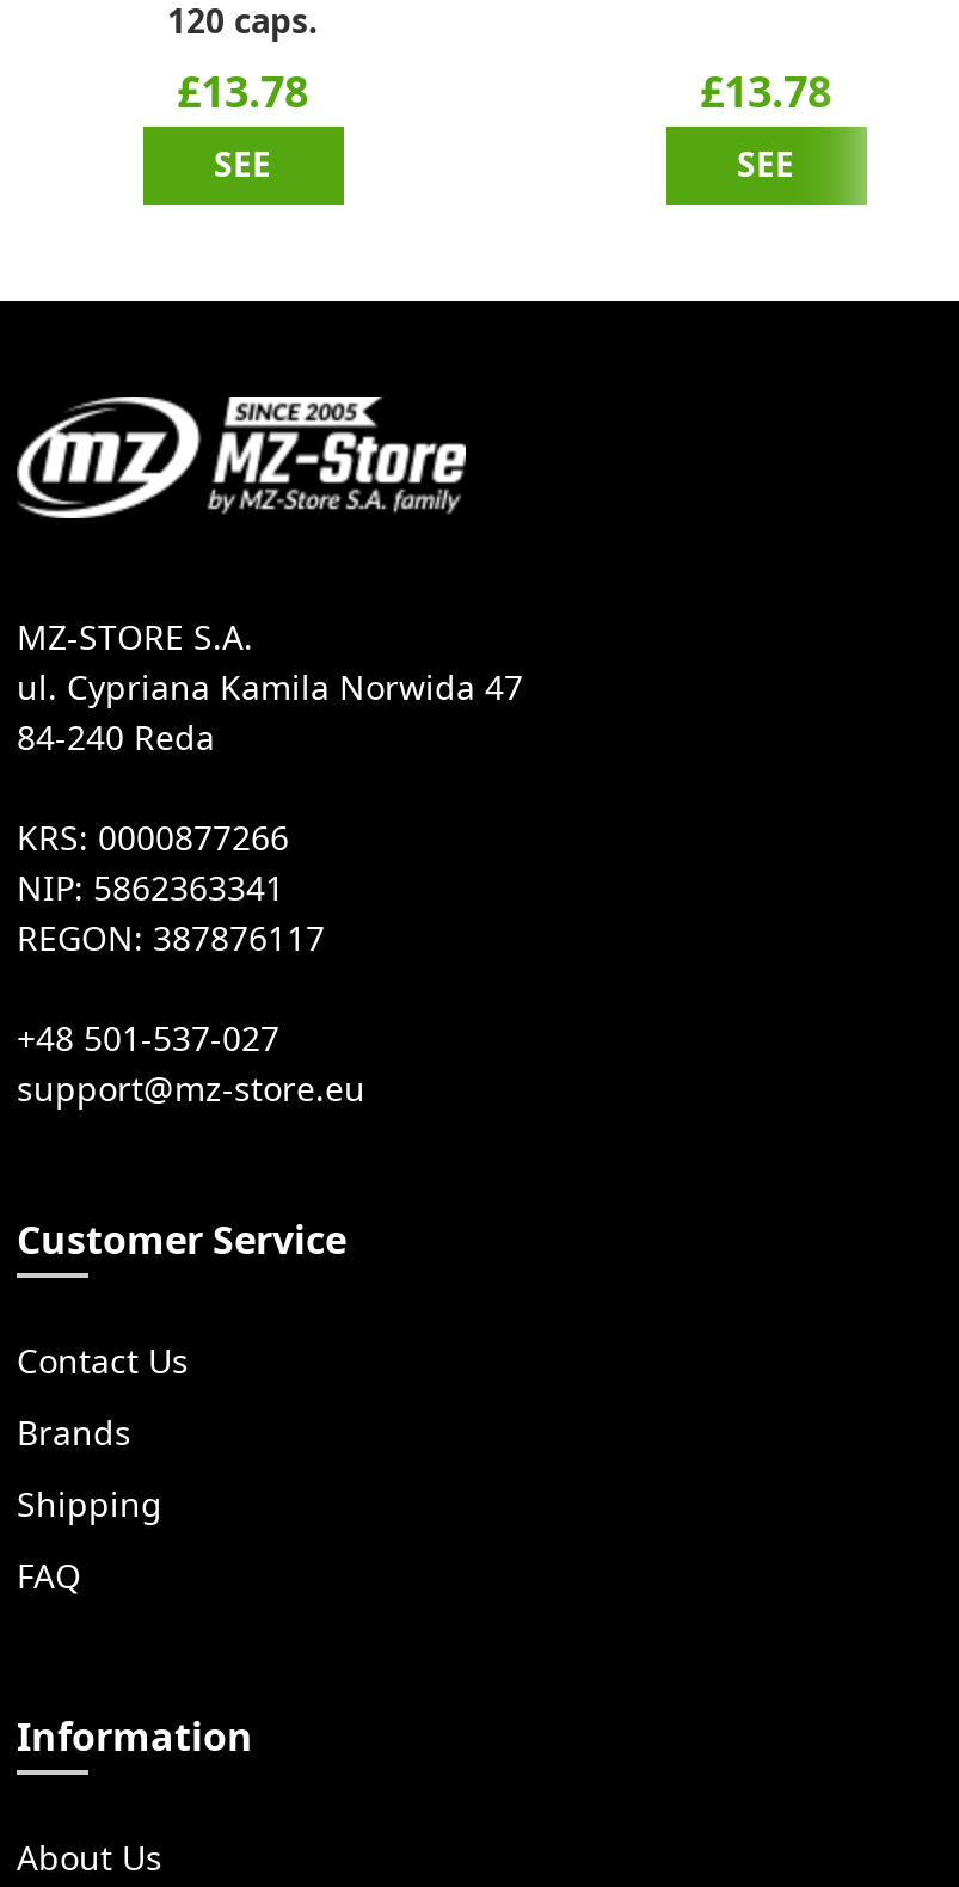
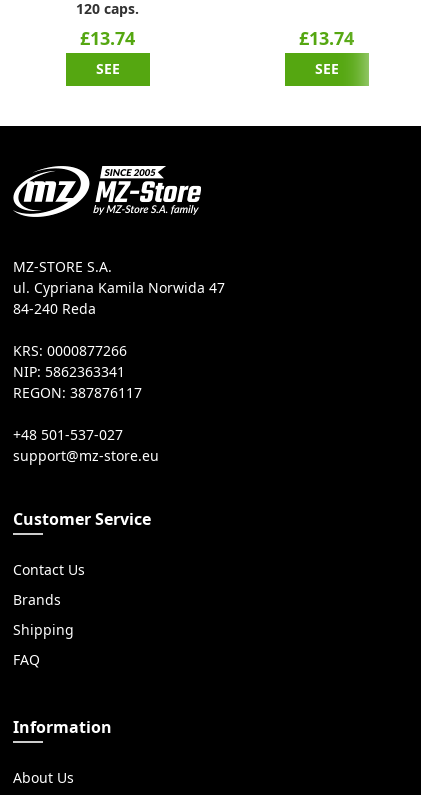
[177,69,308,112] £13.78 -> [80,29,135,47] £13.74
[700,69,831,112] £13.78 -> [299,29,354,47] £13.74

